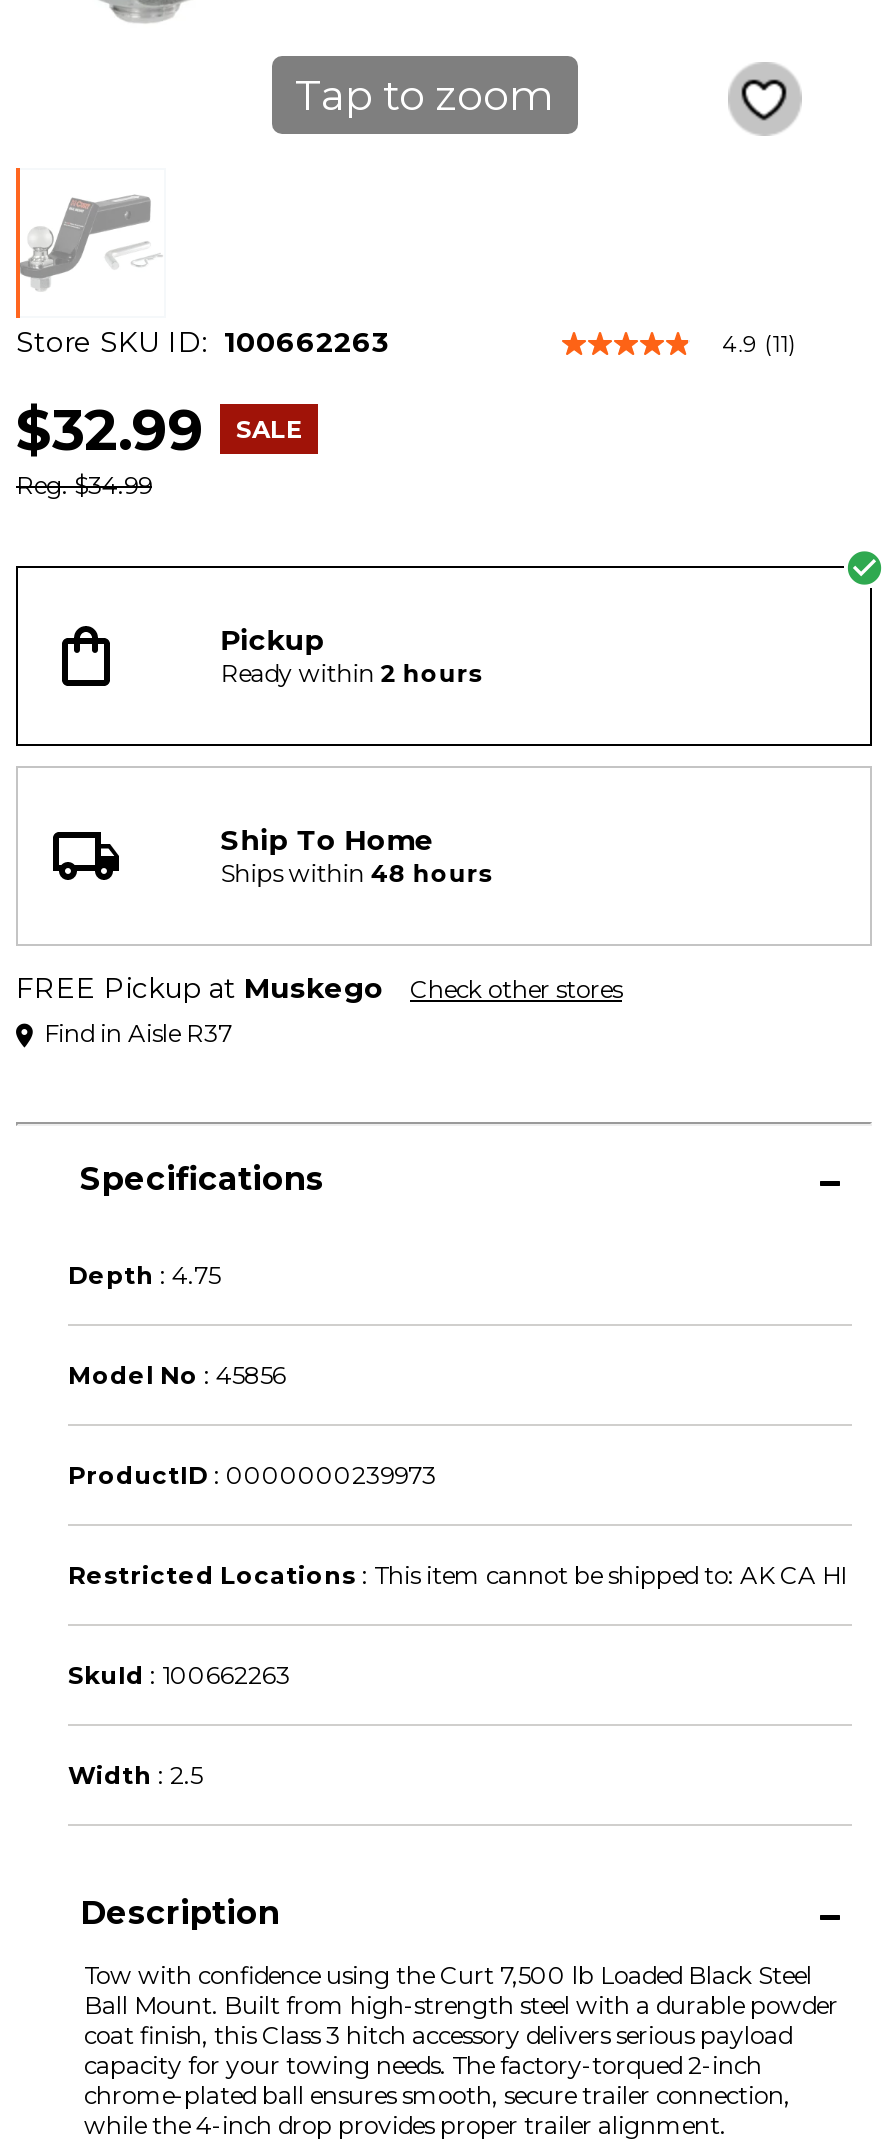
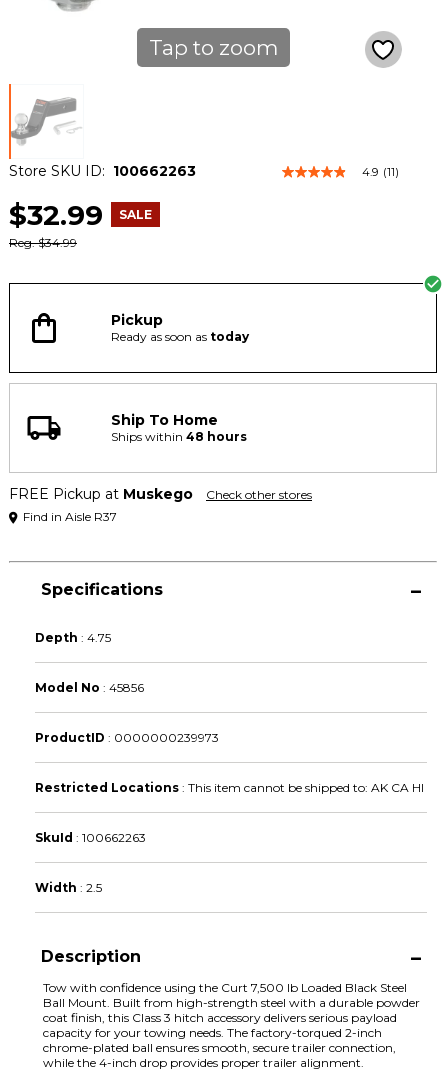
[220,658,482,688] Ready within 2 hours -> [111,329,249,344] Ready as soon as today

